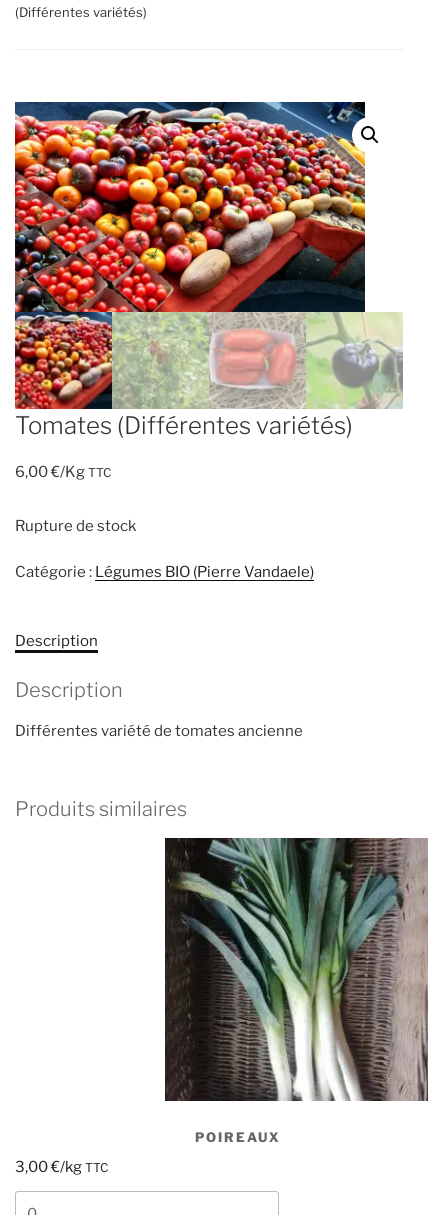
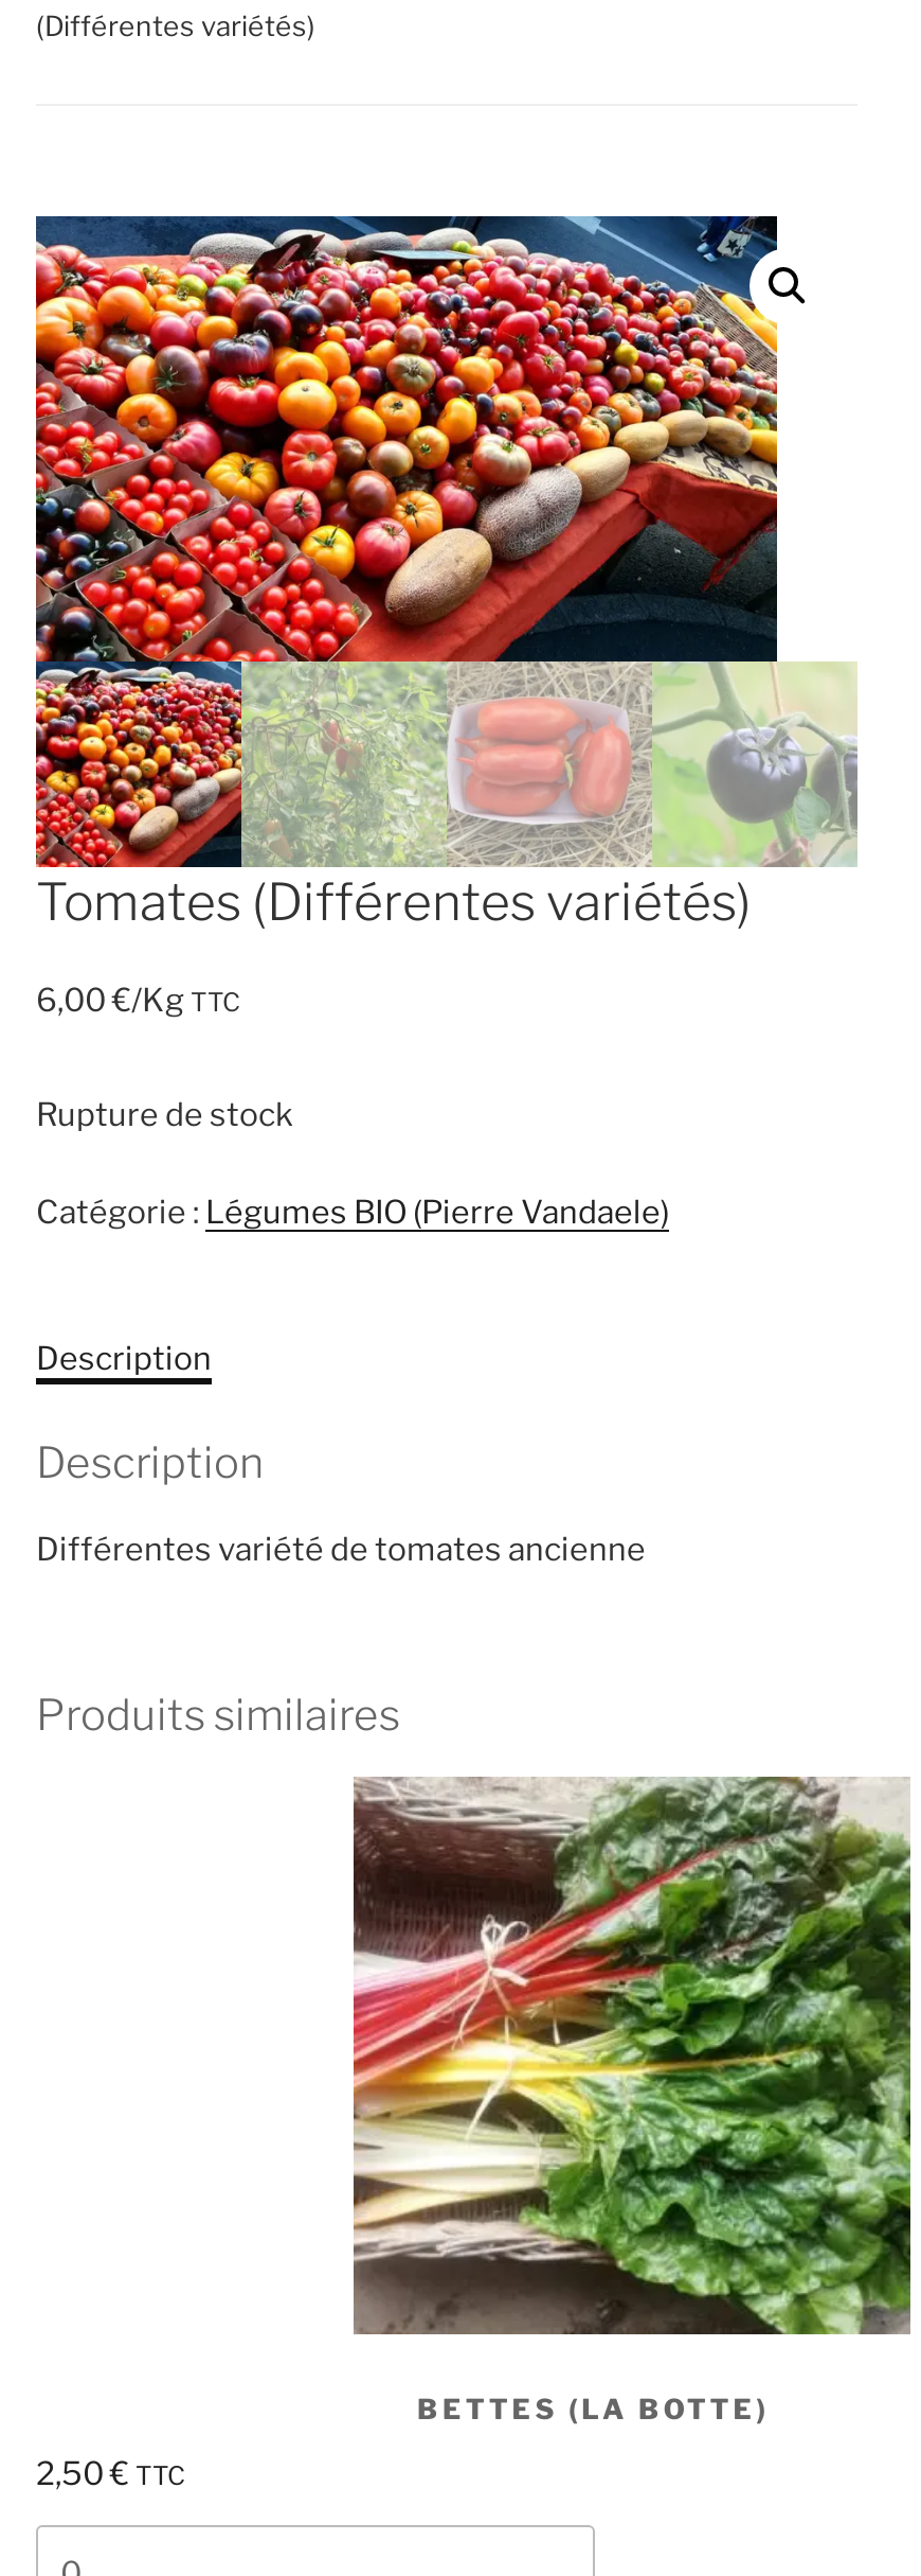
[164,837,428,1145] [image] | POIREAUX -> [351,1777,913,2427] [image] | BETTES (LA BOTTE)
[15,1158,108,1176] 3,00 €/kgTTC -> [36,2456,184,2494] 2,50€ TTC

